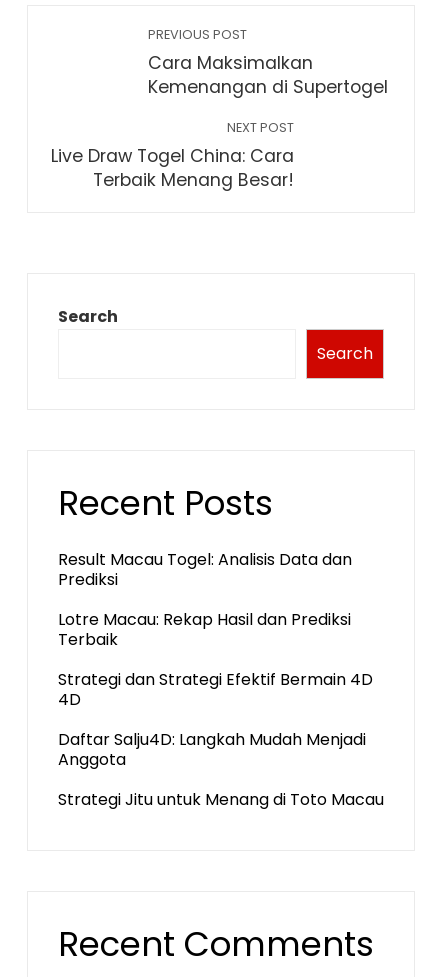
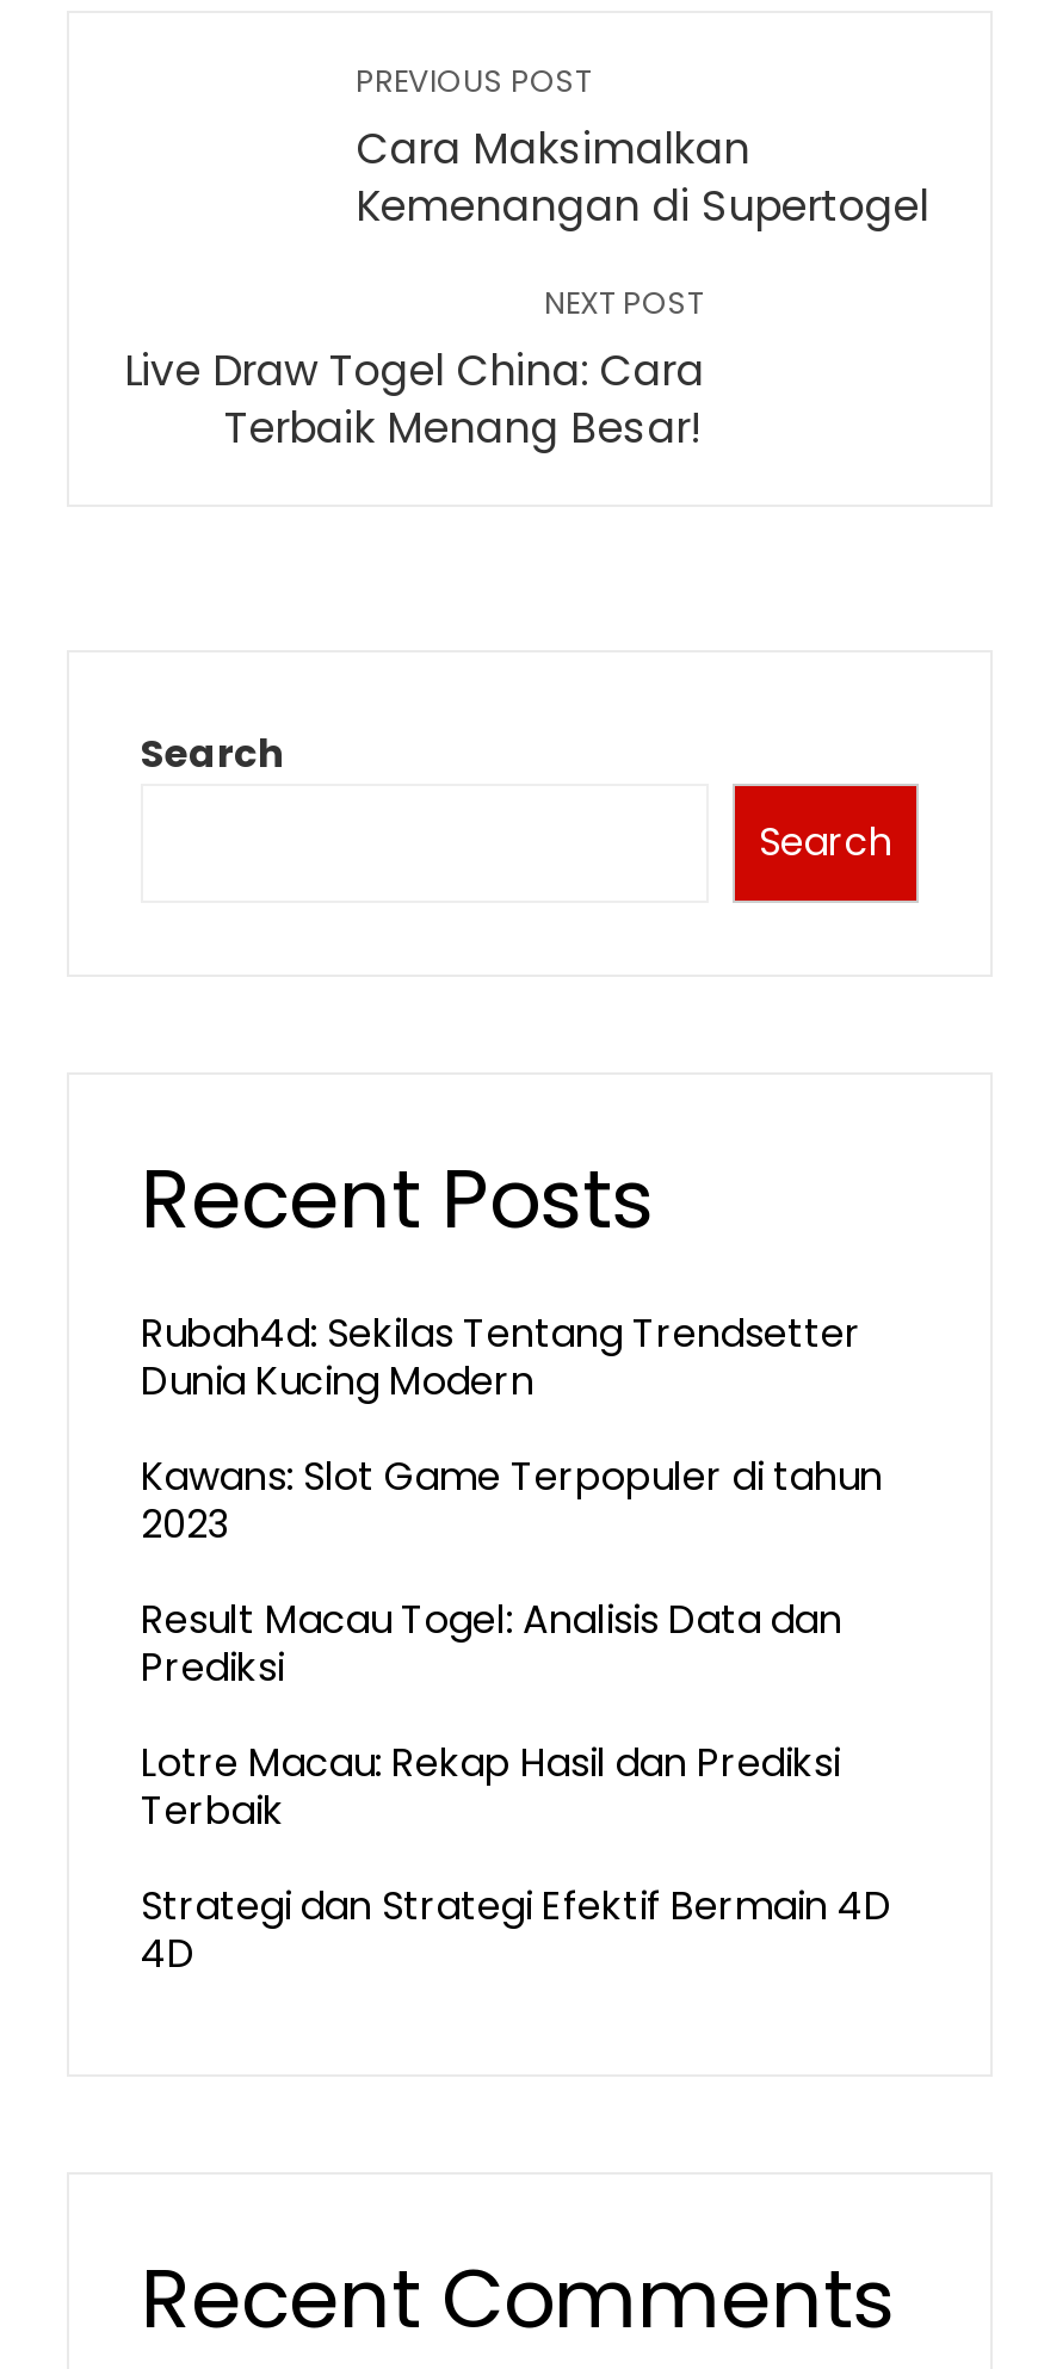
none -> [141,1306,883,1552] Rubah4d: Sekilas Tentang Trendsetter | Dunia Kucing Modern | Kawans: Slot Game Terpopuler di tahun | 2023
moved [58,548,373,711] -> [141,1592,892,1981]: Result Macau Togel: Analisis Data dan | Prediksi | Lotre Macau: Rekap Hasil dan Prediksi | Terbaik | Strategi dan Strategi Efektif Bermain 4D | 4D
[58,728,384,811] Daftar Salju4D: Langkah Mudah Menjadi | Anggota | Strategi Jitu untuk Menang di Toto Macau -> none

